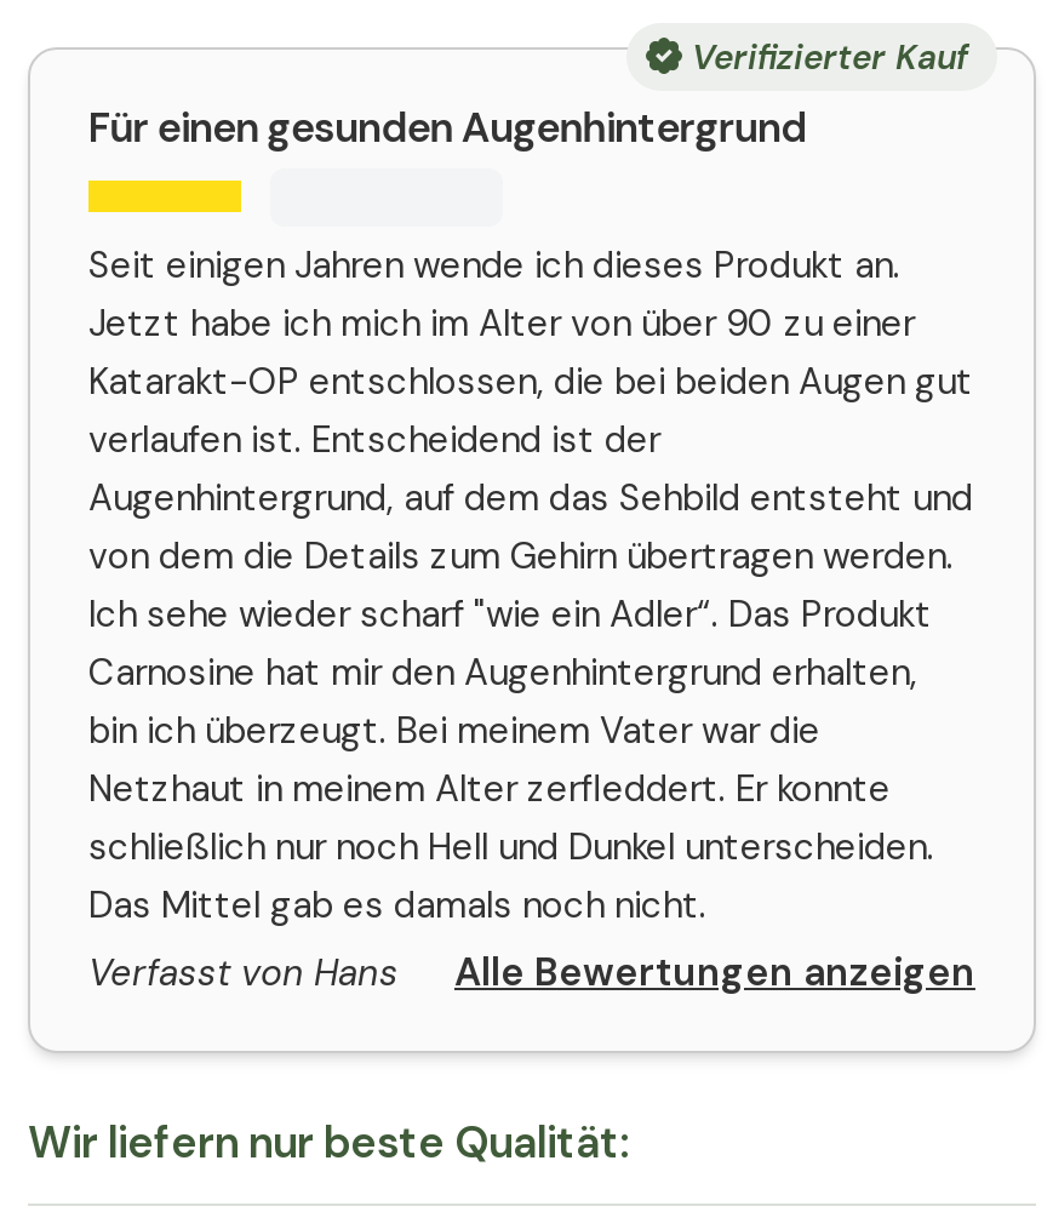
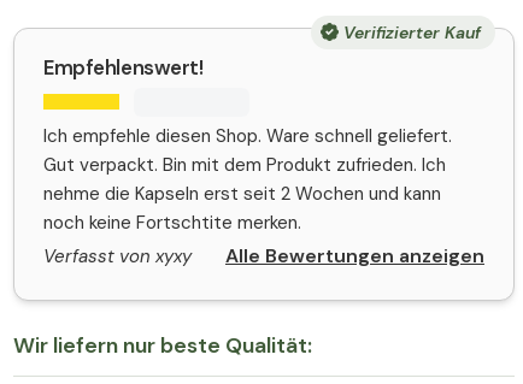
[88,100,806,153] Für einen gesunden Augenhintergrund -> [43,54,203,80] Empfehlenswert!
[88,240,973,997] Seit einigen Jahren wende ich dieses Produkt an. | Jetzt habe ich mich im Alter von über 90 zu einer | Katarakt-OP entschlossen, die bei beiden Augen gut | verlaufen ist. Entscheidend ist der | Augenhintergrund, auf dem das Sehbild entsteht und | von dem die Details zum Gehirn übertragen werden. | Ich sehe wieder scharf "wie ein Adler“. Das Produkt | Carnosine hat mir den Augenhintergrund erhalten, | bin ich überzeugt. Bei meinem Vater war die | Netzhaut in meinem Alter zerfleddert. Er konnte | schließlich nur noch Hell und Dunkel unterscheiden. | Das Mittel gab es damals noch nicht. | Verfasst von Hans -> [43,124,452,268] Ich empfehle diesen Shop. Ware schnell geliefert. | Gut verpackt. Bin mit dem Produkt zufrieden. Ich | nehme die Kapseln erst seit 2 Wochen und kann | noch keine Fortschtite merken. | Verfasst von xyxy

